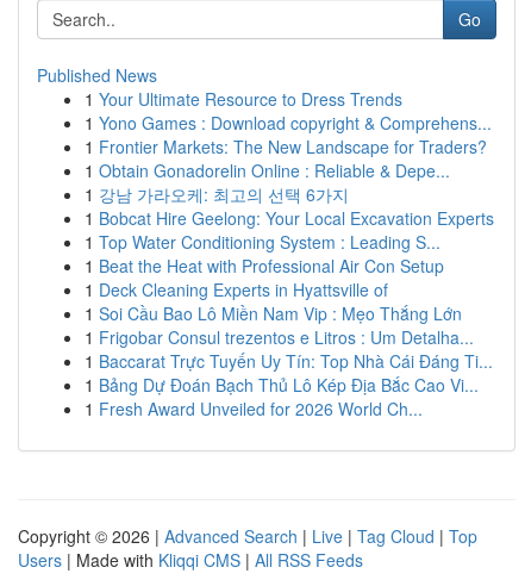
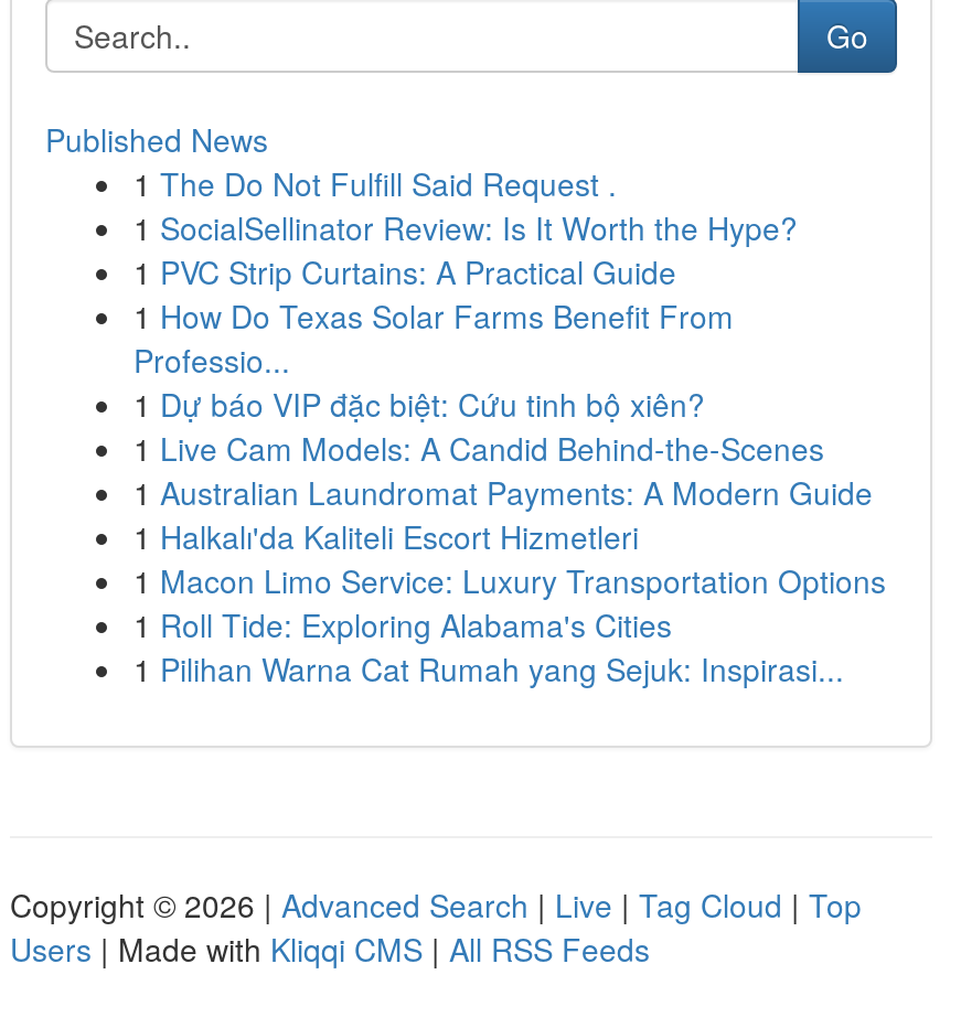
[85,87,494,420] 1 Your Ultimate Resource to Dress Trends | 1 Yono Games : Download copyright & Comprehens... | 1 Frontier Markets: The New Landscape for Traders? | 1 Obtain Gonadorelin Online : Reliable & Depe... | 1 강남 가라오케: 최고의 선택 6가지 | 1 Bobcat Hire Geelong: Your Local Excavation Experts | 1 Top Water Conditioning System : Leading S... | 1 Beat the Heat with Professional Air Con Setup | 1 Deck Cleaning Experts in Hyattsville of | 1 Soi Cầu Bao Lô Miền Nam Vip : Mẹo Thắng Lớn | 1 Frigobar Consul trezentos e Litros : Um Detalha... | 1 Baccarat Trực Tuyến Uy Tín: Top Nhà Cái Đáng Ti... | 1 Bảng Dự Đoán Bạch Thủ Lô Kép Địa Bắc Cao Vi... | 1 Fresh Award Unveiled for 2026 World Ch... -> [134,161,886,690] 1 The Do Not Fulfill Said Request . | 1 SocialSellinator Review: Is It Worth the Hype? | 1 PVC Strip Curtains: A Practical Guide | 1 How Do Texas Solar Farms Benefit From | Professio... | 1 Dự báo VIP đặc biệt: Cứu tinh bộ xiên? | 1 Live Cam Models: A Candid Behind-the-Scenes | 1 Australian Laundromat Payments: A Modern Guide | 1 Halkalı'da Kaliteli Escort Hizmetleri | 1 Macon Limo Service: Luxury Transportation Options | 1 Roll Tide: Exploring Alabama's Cities | 1 Pilihan Warna Cat Rumah yang Sejuk: Inspirasi...

